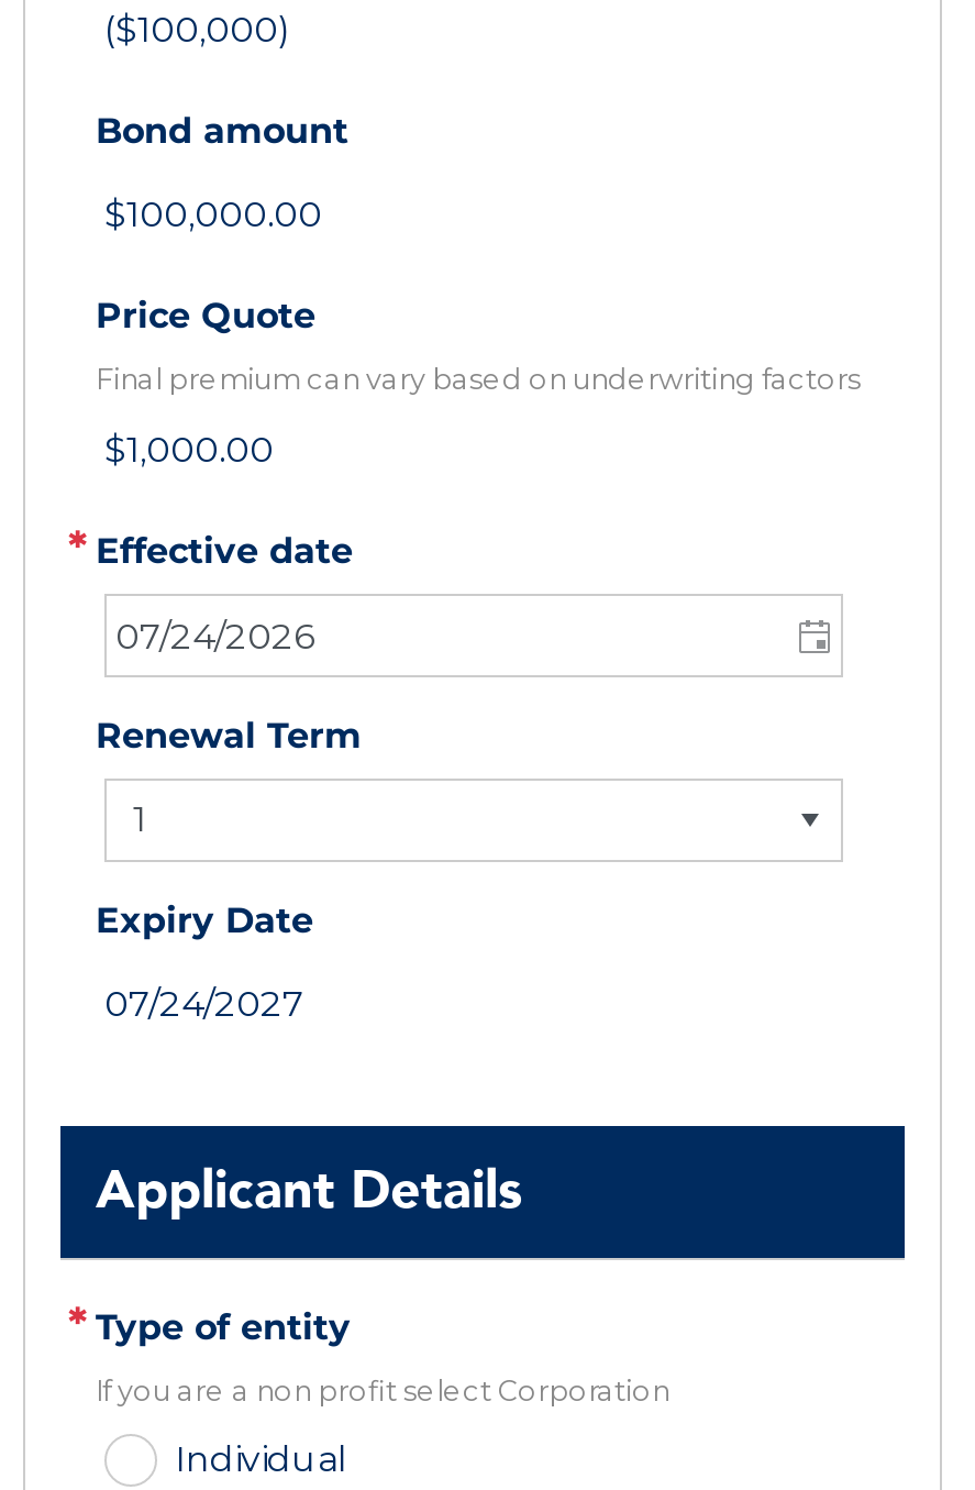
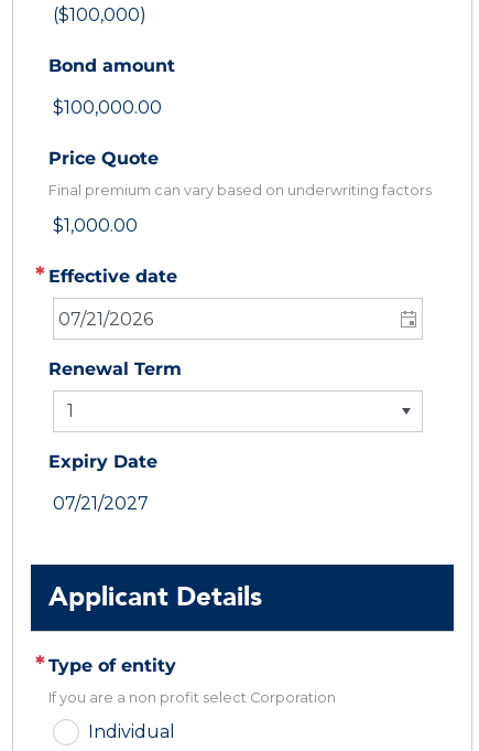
[104,983,304,1025] 07/24/2027 -> [53,493,149,514] 07/21/2027

